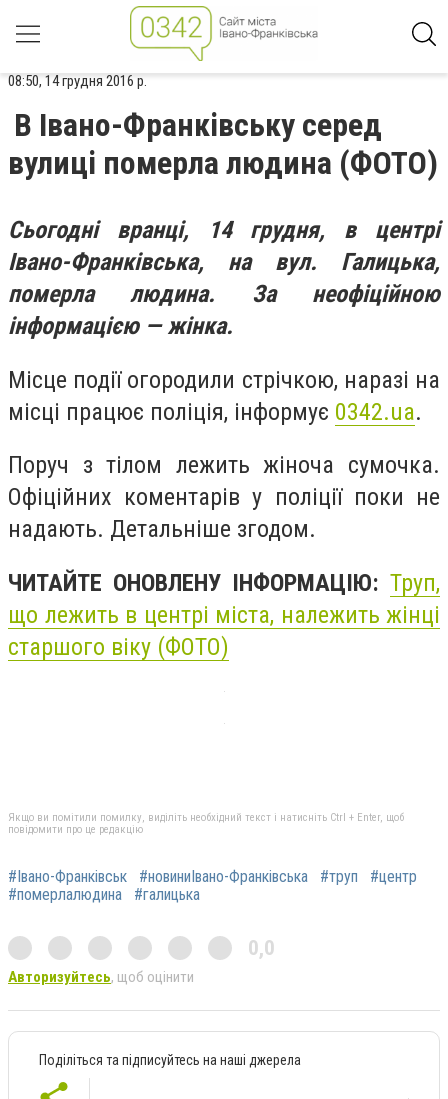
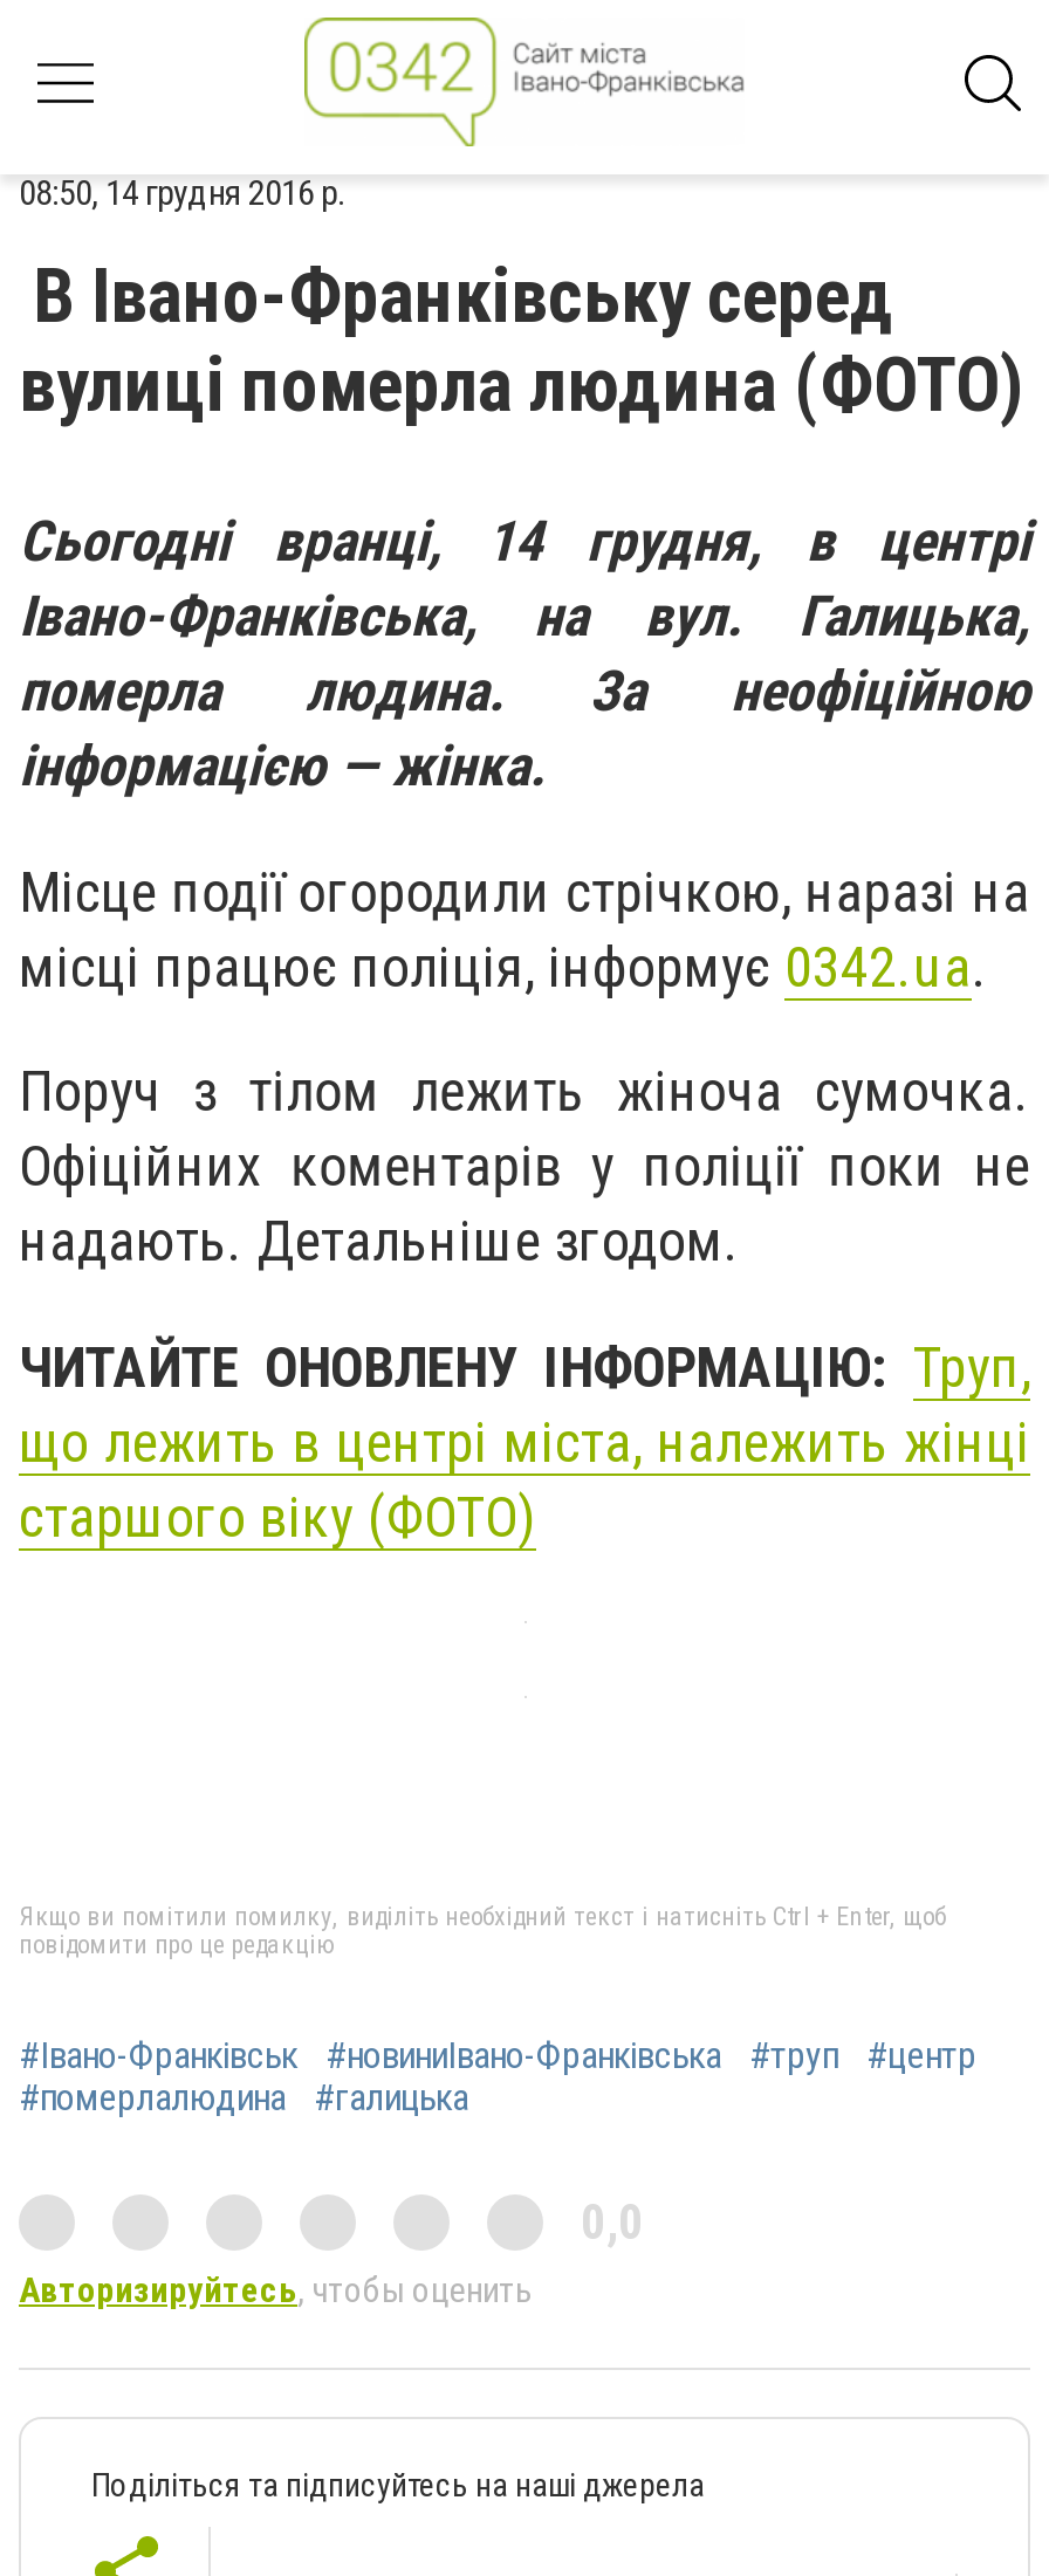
[8,968,194,986] Авторизуйтесь, щоб оцінити -> [19,2269,532,2311] Авторизируйтесь, чтобы оценить

